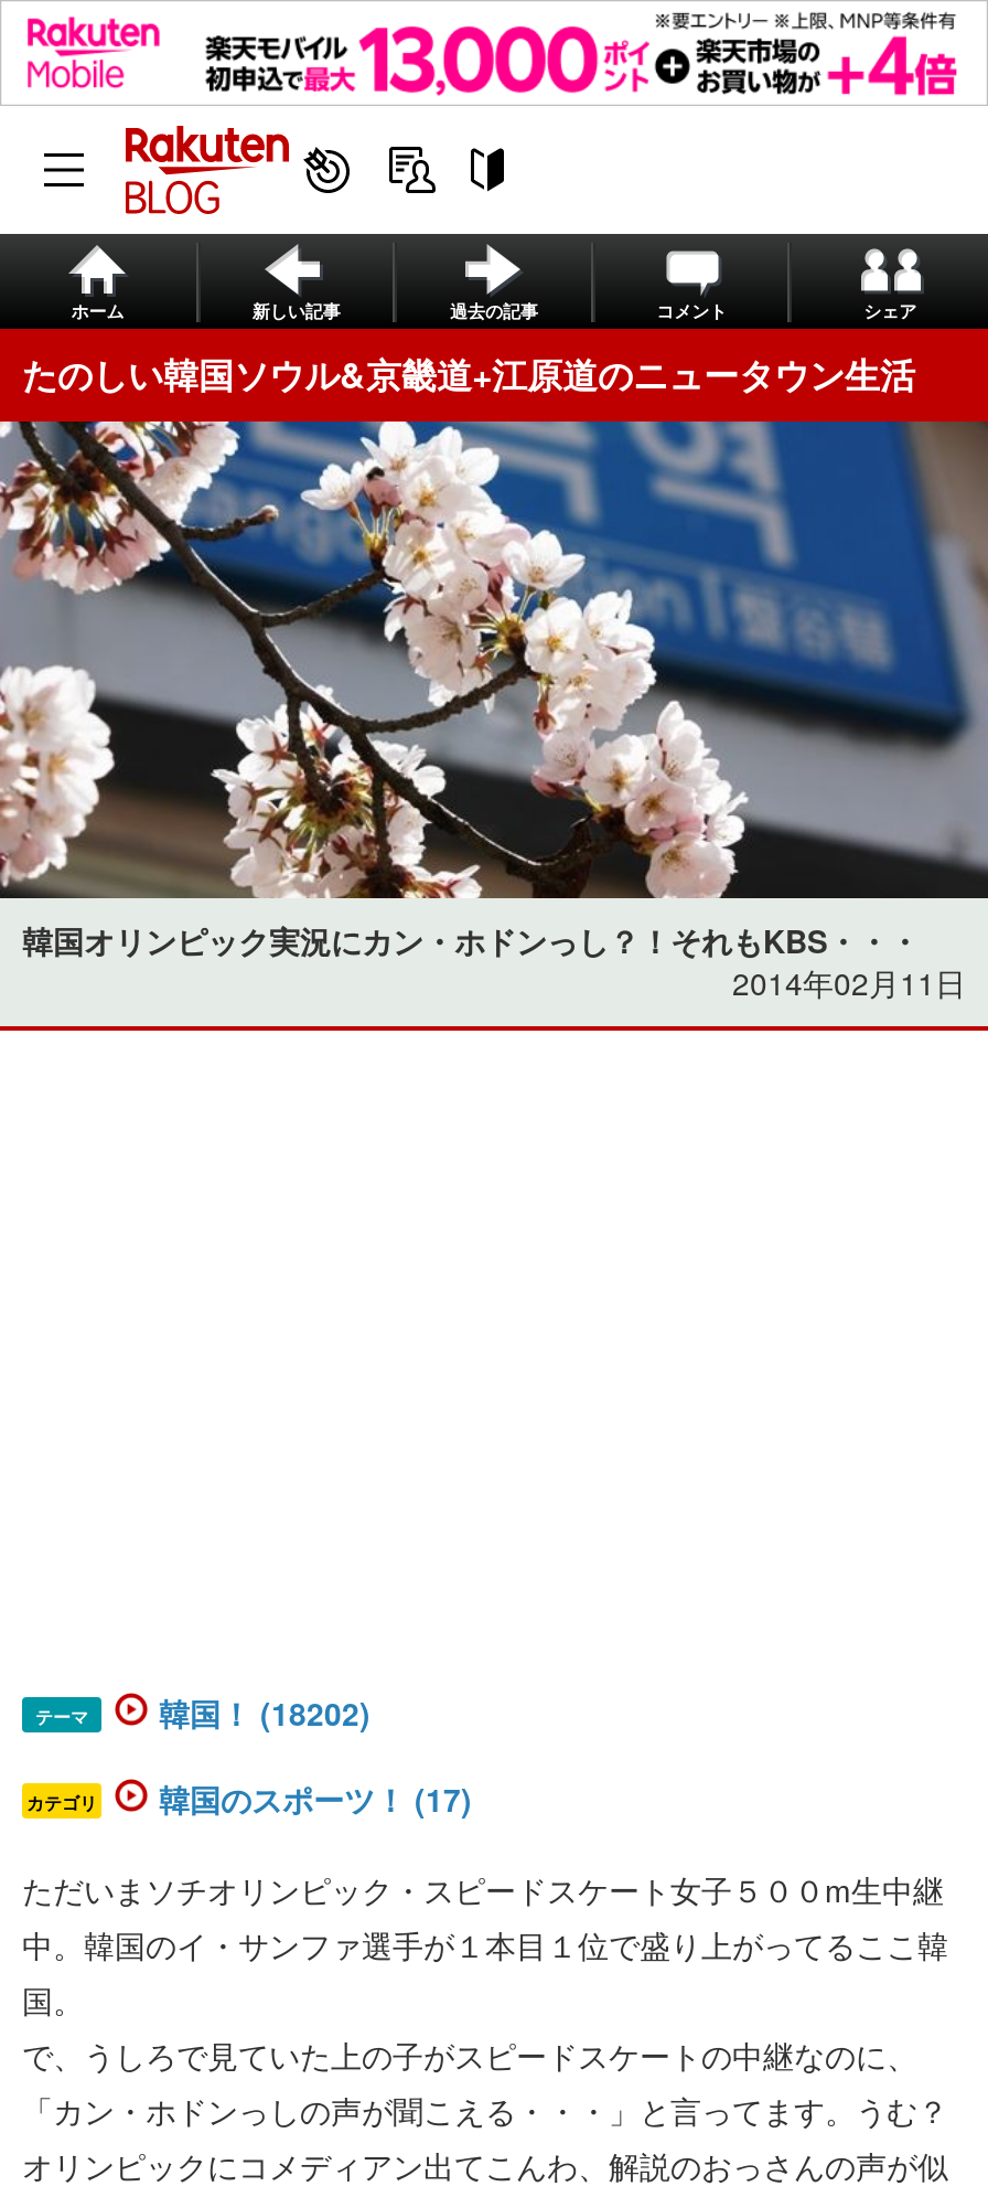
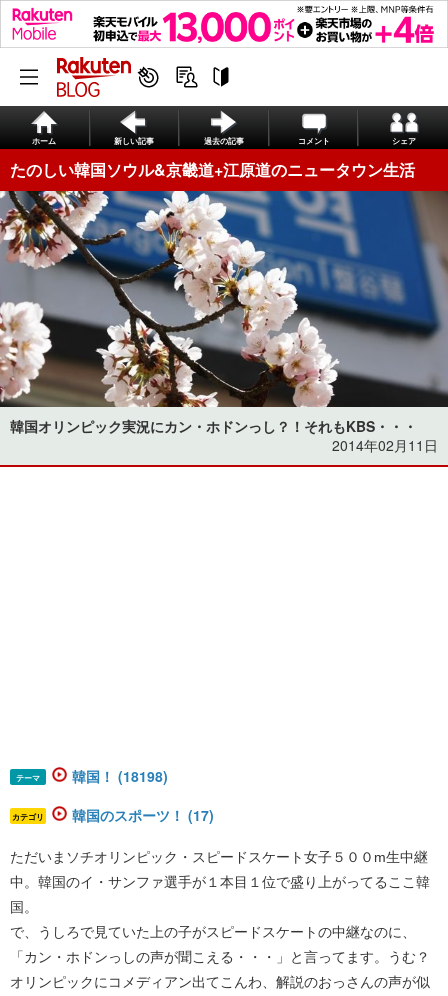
[159,1690,370,1734] 韓国！ (18202) -> [72,766,168,786] 韓国！ (18198)

